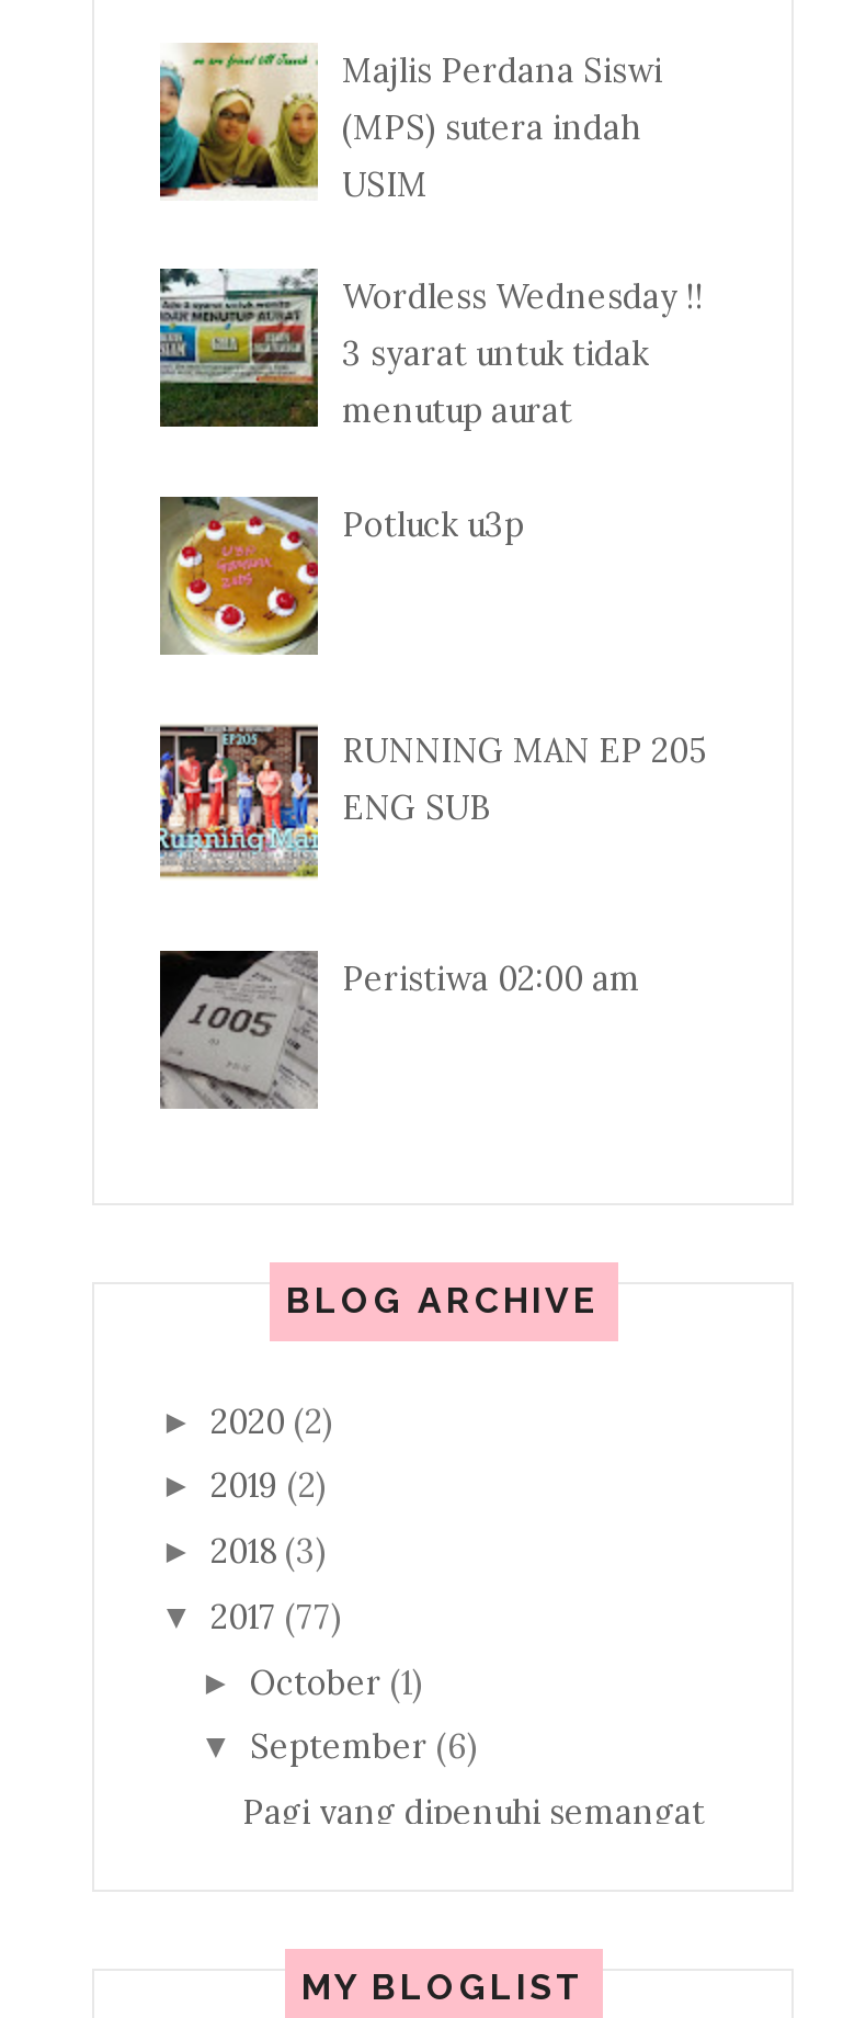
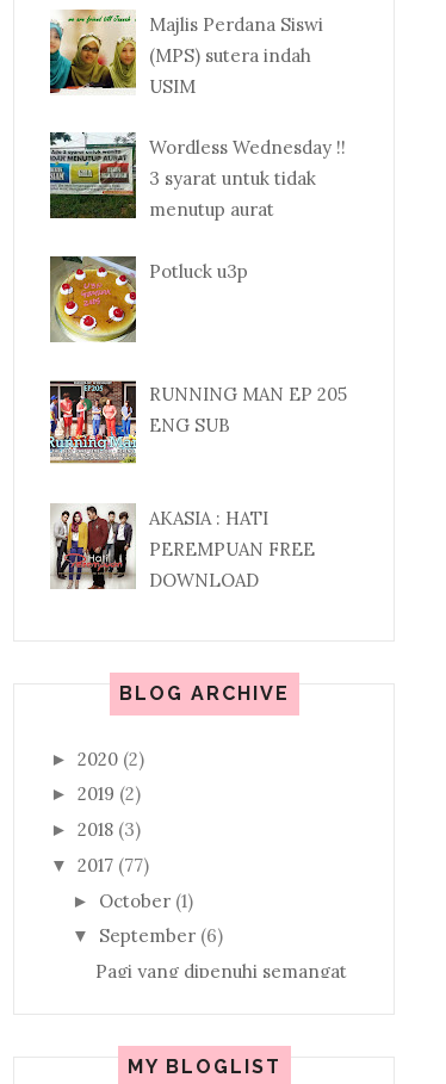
[158,949,640,1111] [image] | Peristiwa 02:00 am -> [50,503,315,591] [image] | AKASIA : HATI | PEREMPUAN FREE | DOWNLOAD

